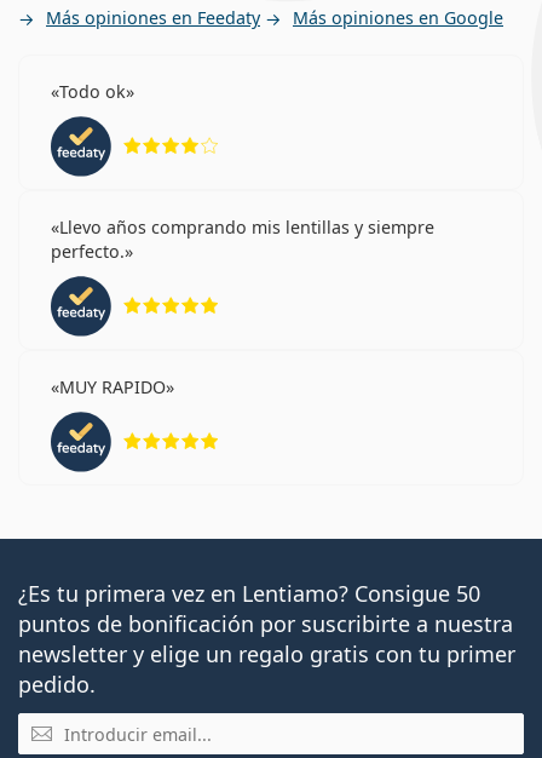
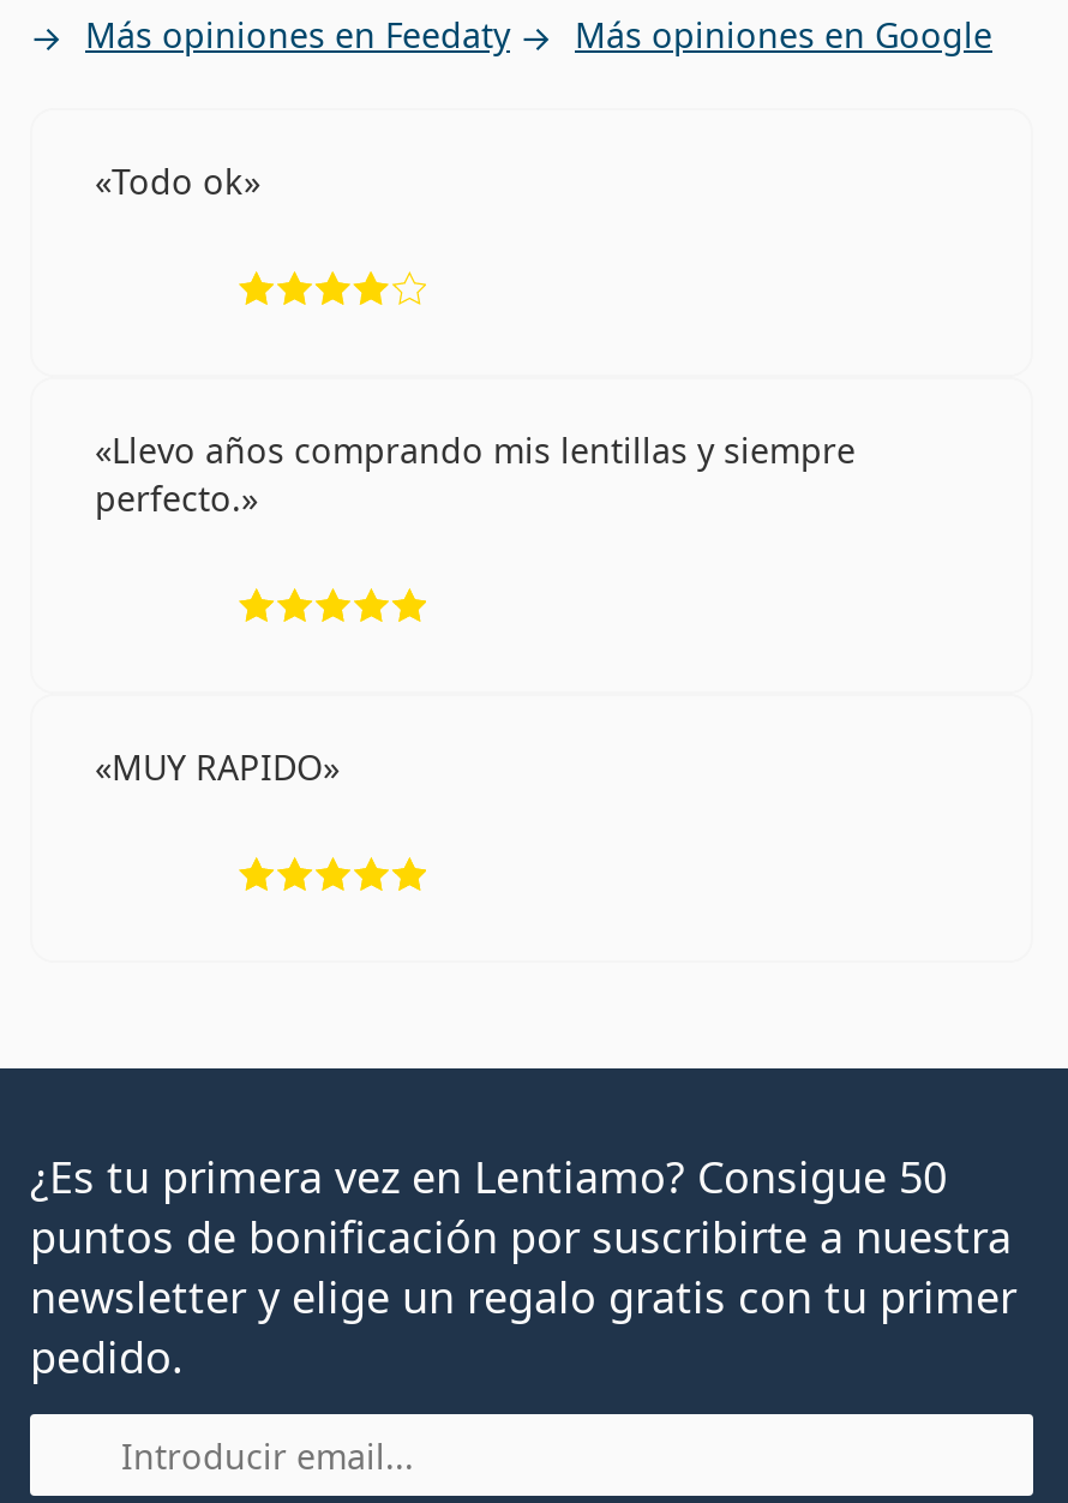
[50,115,113,178] [image] -> none
[50,275,113,338] [image] -> none
[50,410,113,473] [image] -> none

